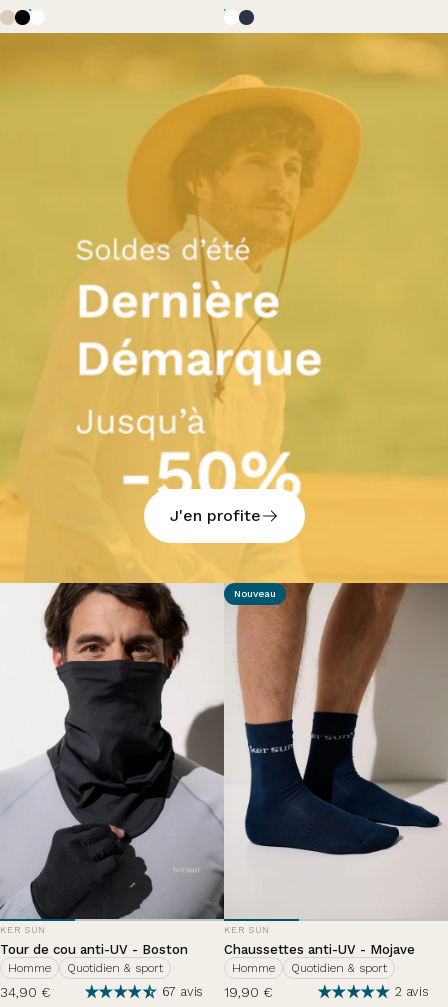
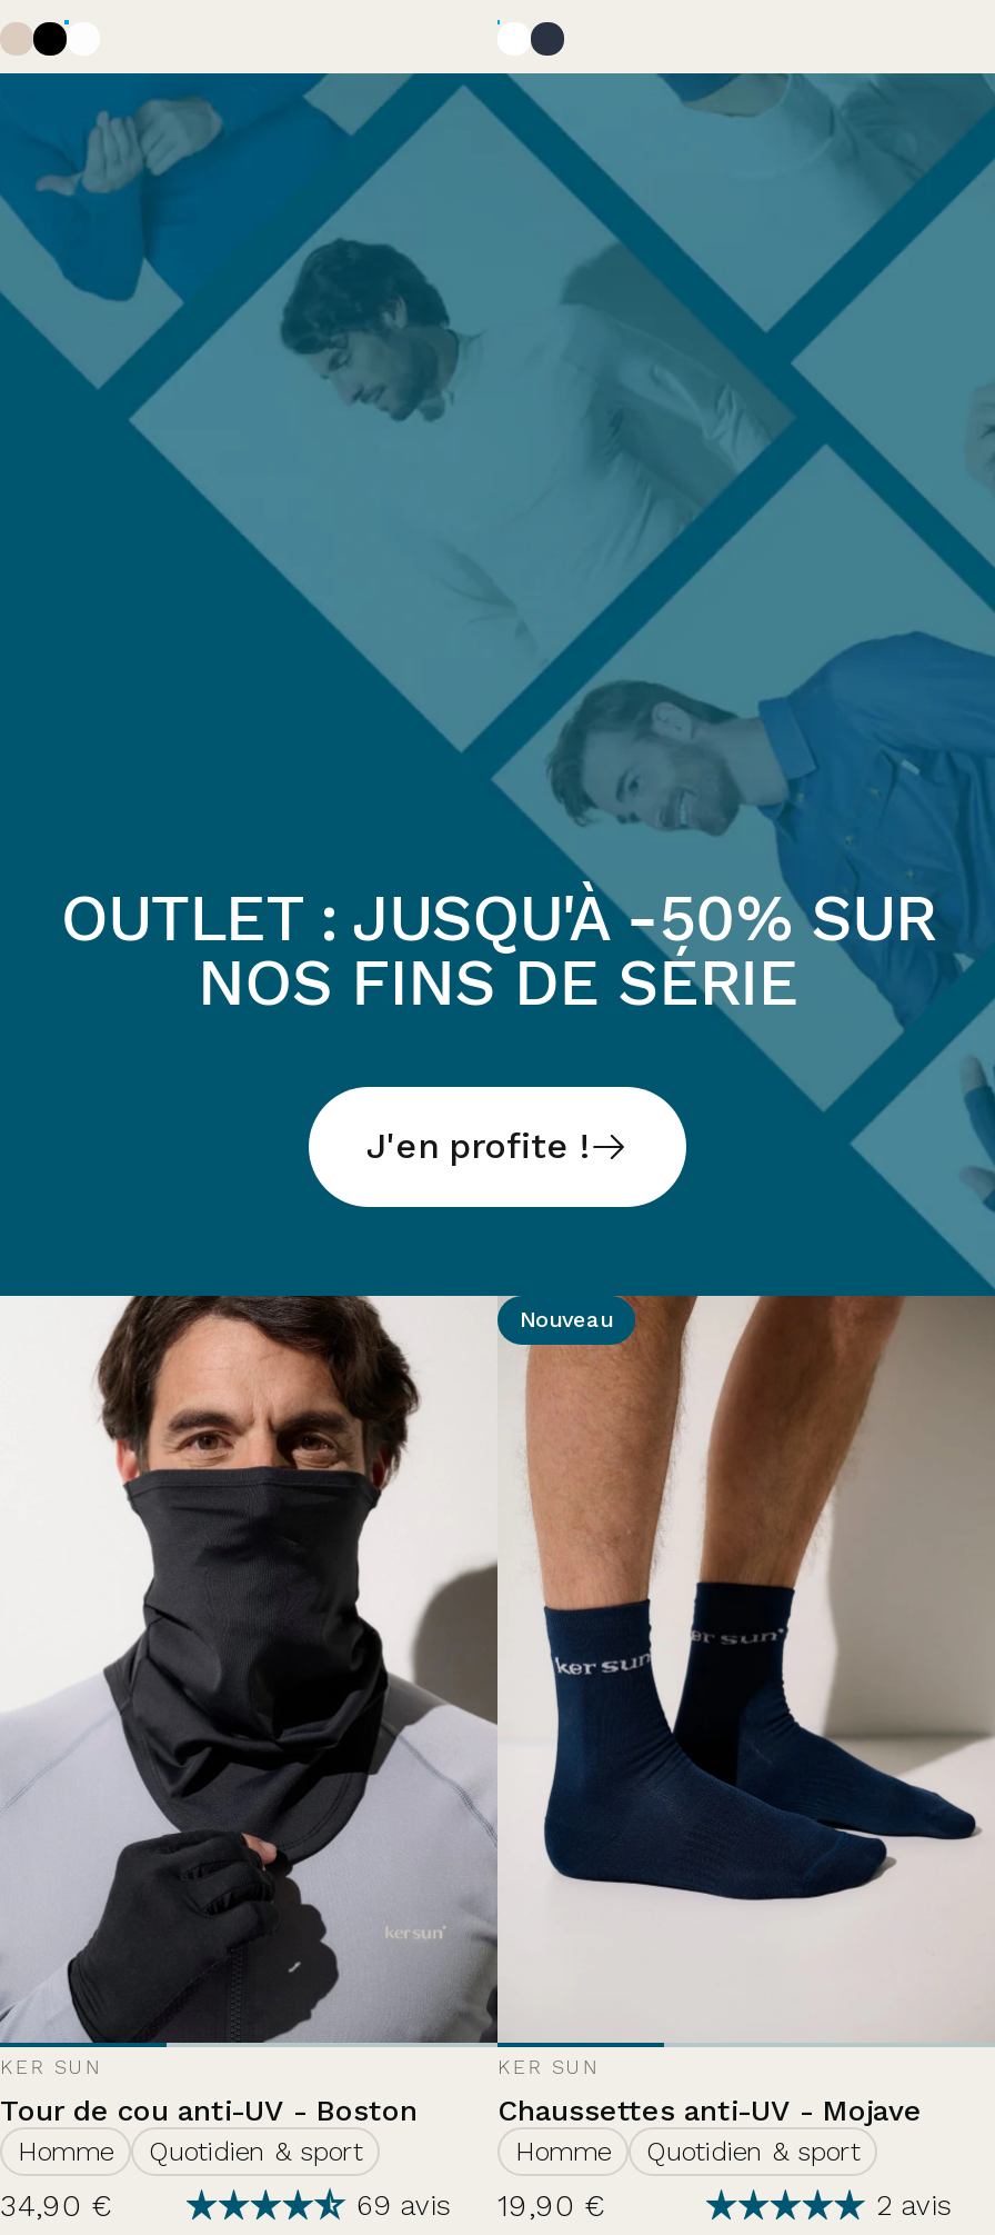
[3,32,445,584] [image] | J'en profite -> [7,71,988,1298] [image] | OUTLET : JUSQU'À -50% SUR | NOS FINS DE SÉRIE | J'en profite !
[161,984,273,1000] 67 avis 19,90 € -> [356,2187,606,2223] 69 avis 19,90 €

